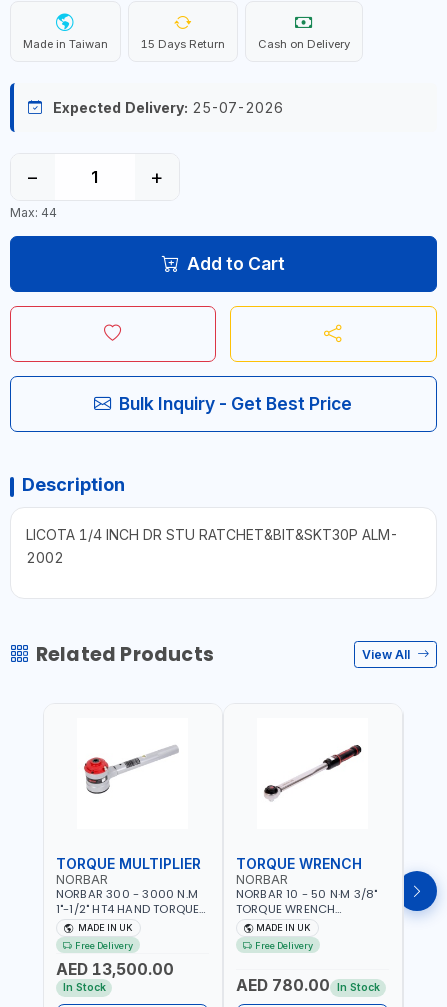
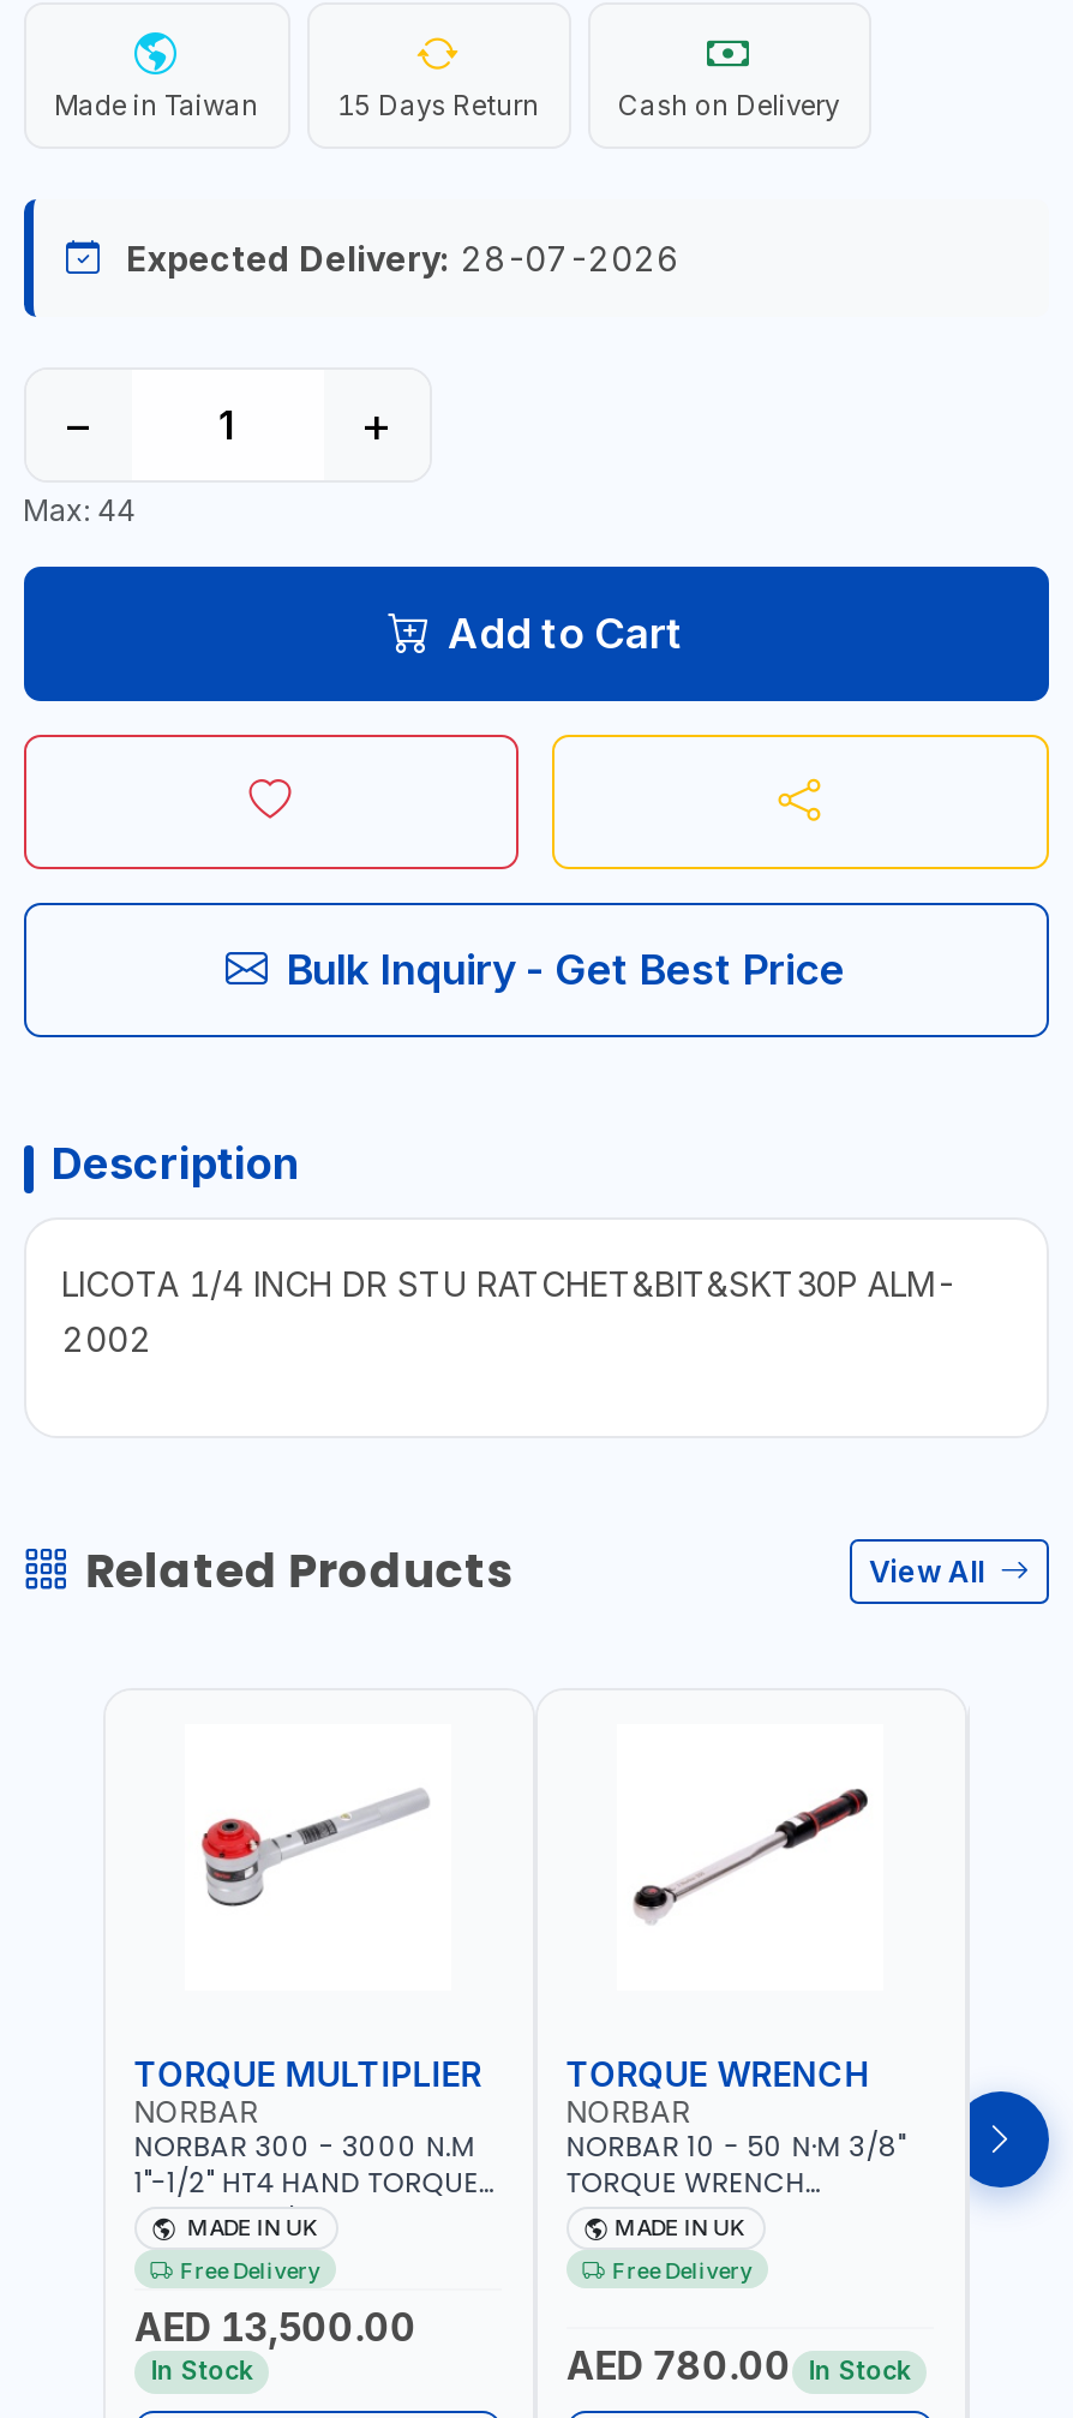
[52,99,282,116] Expected Delivery: 25-07-2026 -> [126,237,678,278] Expected Delivery: 28-07-2026

